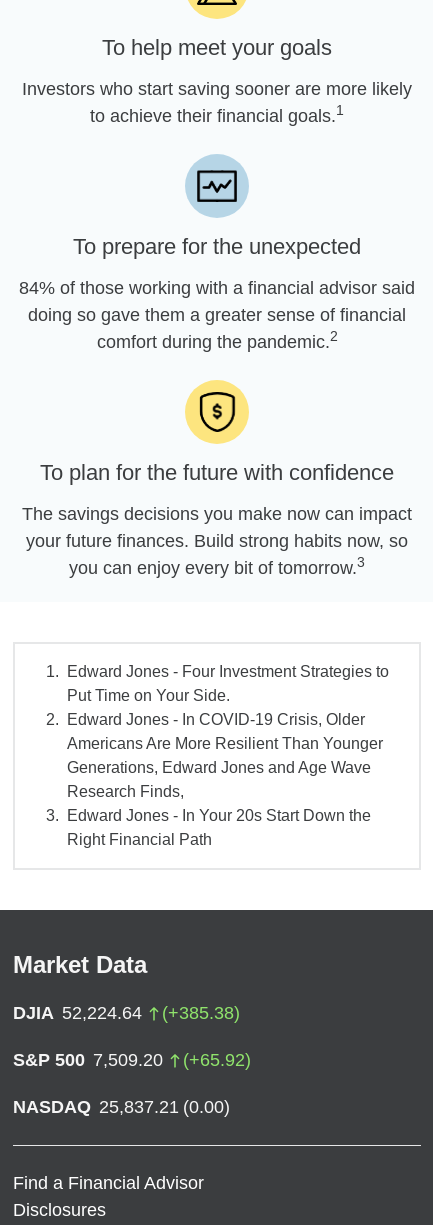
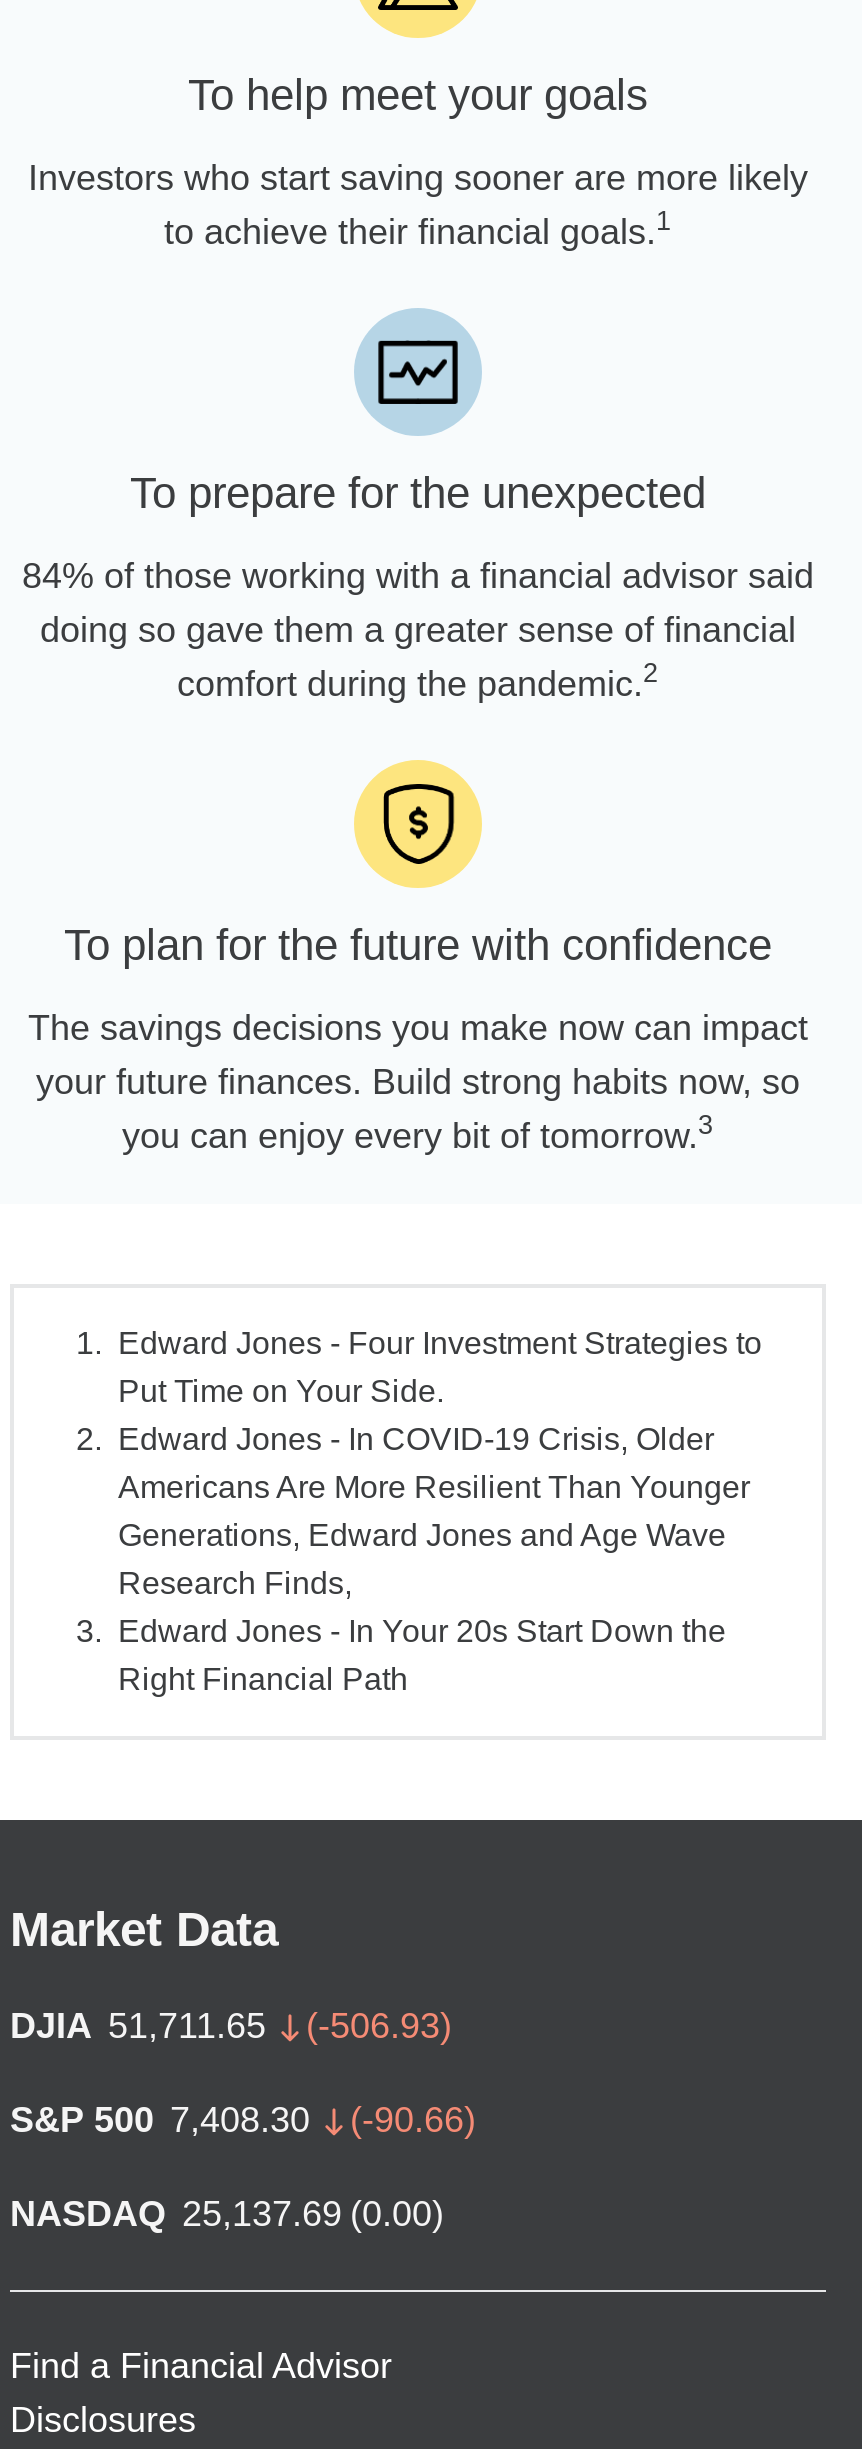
[13,1003,240,1023] DJIA 52,224.64 | (+385.38) -> [10,2006,452,2046] DJIA 51,711.65 | (-506.93)
[13,1050,251,1070] S&P 500 7,509.20 | (+65.92) -> [10,2100,476,2140] S&P 500 7,408.30 | (-90.66)
[13,1097,230,1117] NASDAQ 25,837.21 (0.00) -> [10,2194,444,2234] NASDAQ 25,137.69 (0.00)

